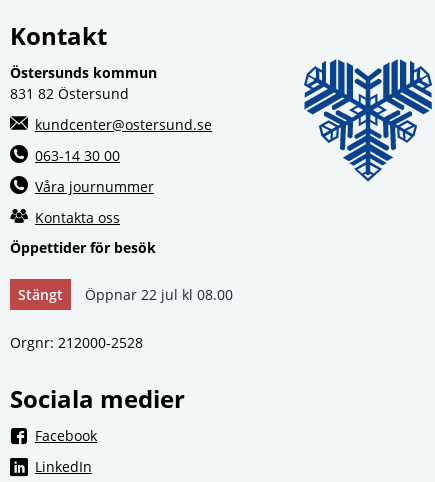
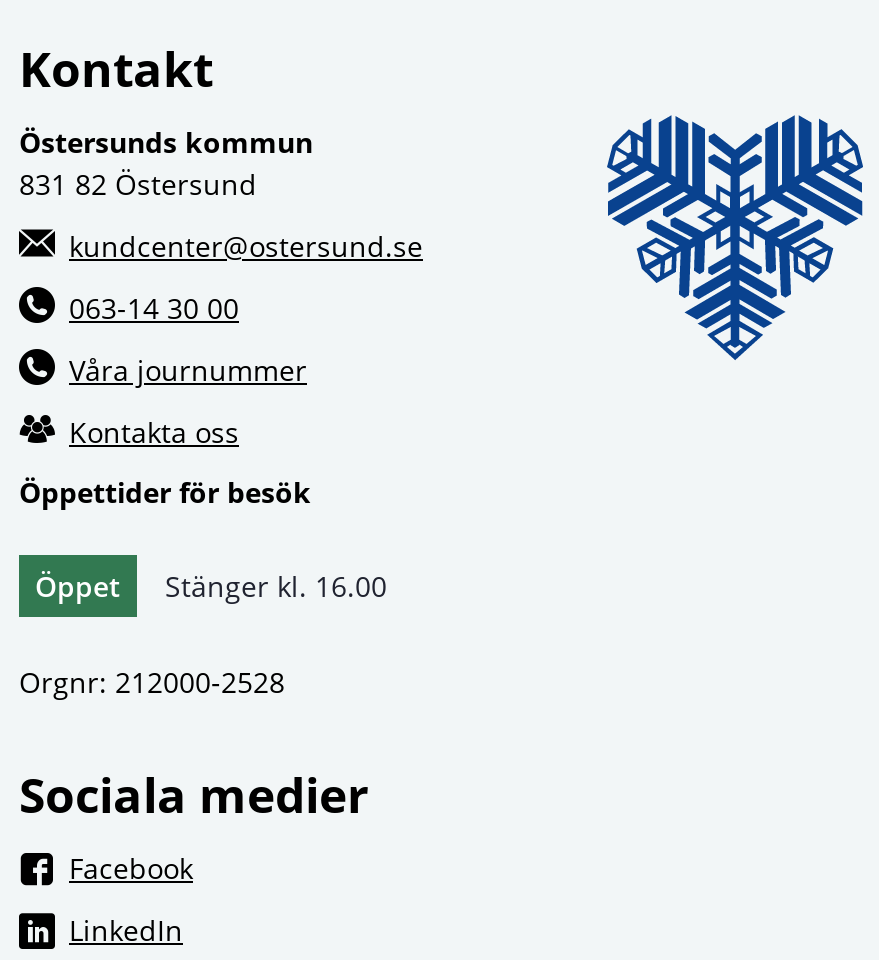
[18,285,233,304] Stängt | Öppnar 22 jul kl 08.00 -> [35,567,387,605] Öppet | Stänger kl. 16.00

